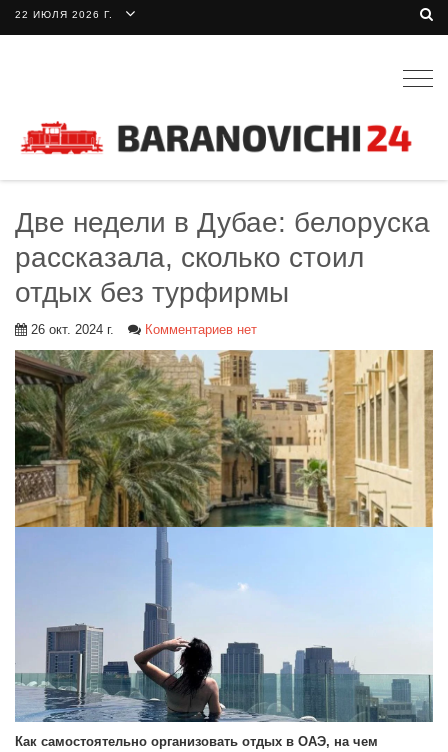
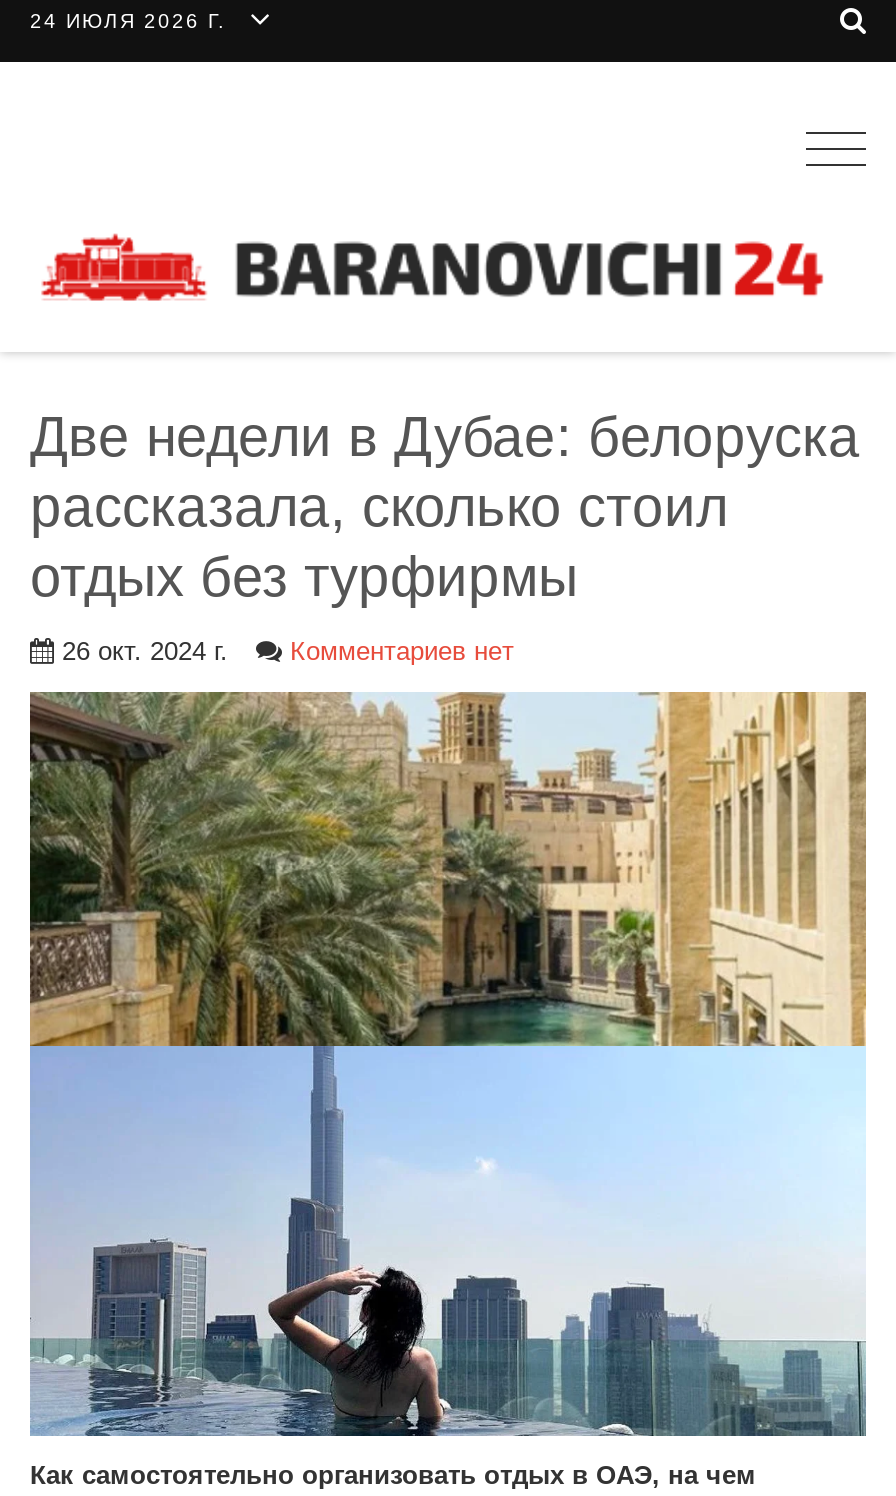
[15,9,113,20] 22 ИЮЛЯ 2026 Г. -> [30,10,226,32] 24 ИЮЛЯ 2026 Г.

